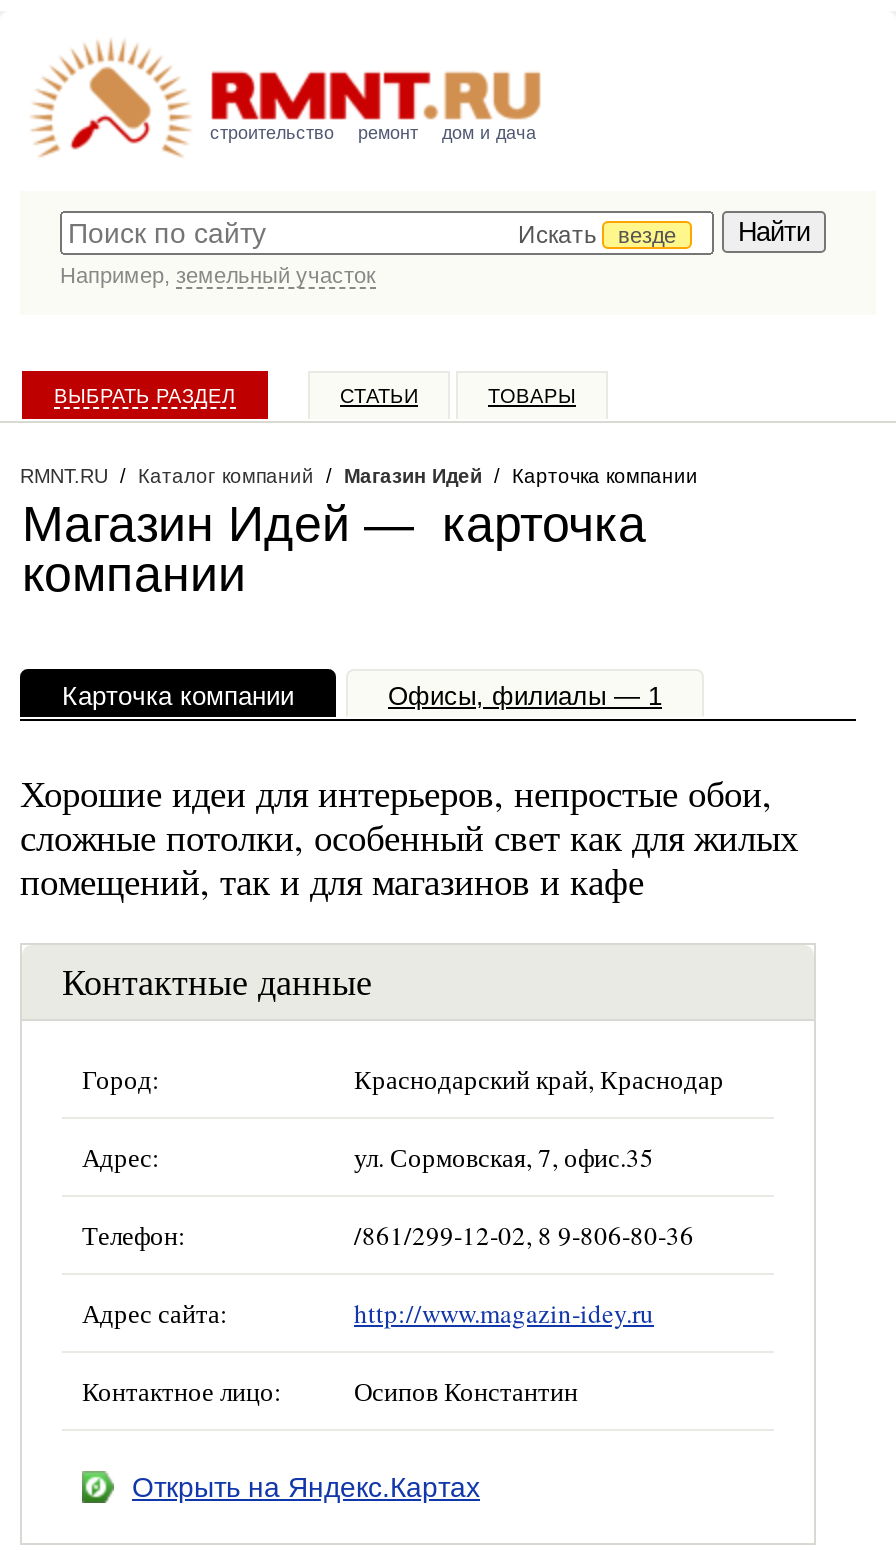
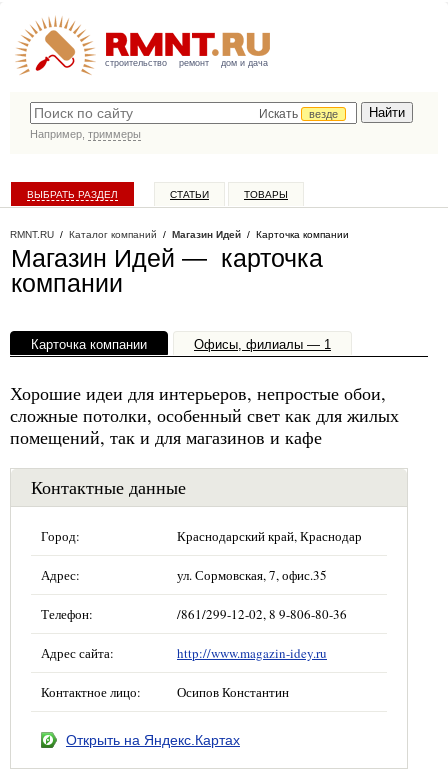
[60,263,376,287] Например, земельный участок -> [30,128,141,140] Например, триммеры

